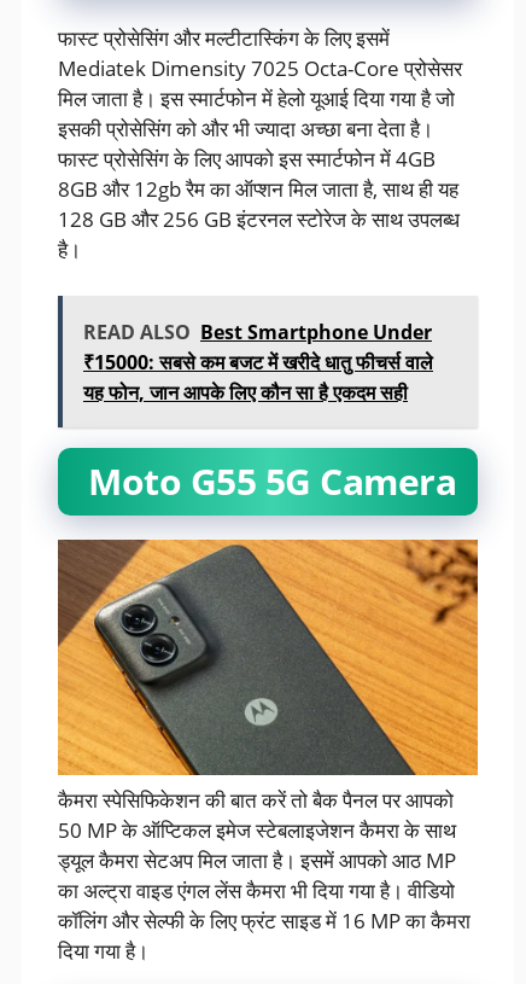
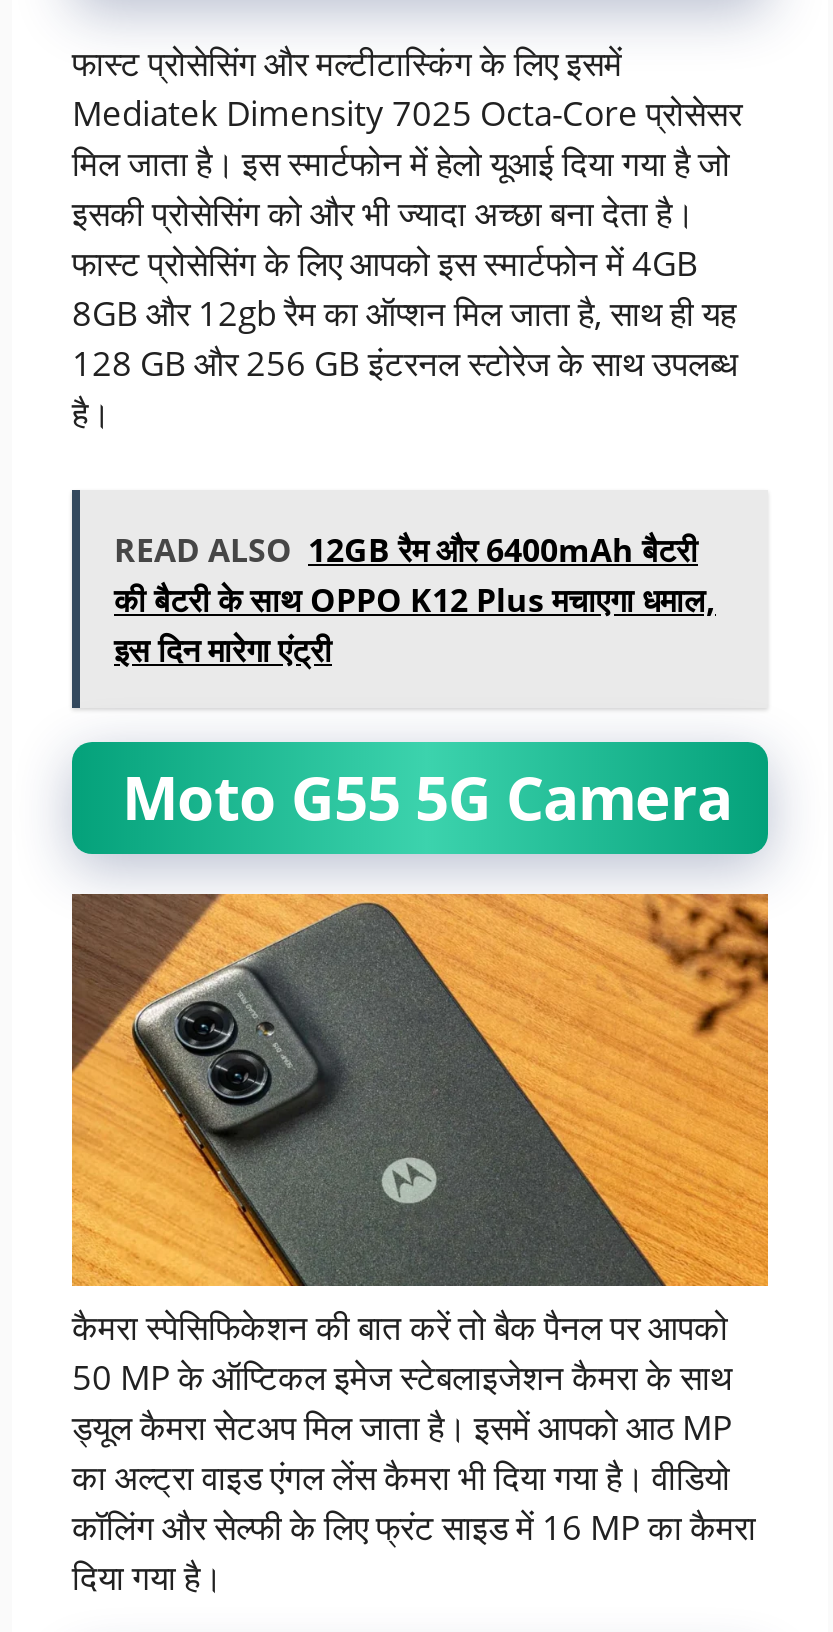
[83,318,433,405] READ ALSO Best Smartphone Under | ₹15000: सबसे कम बजट में खरीदे धातु फीचर्स वाले | यह फोन, जान आपके लिए कौन सा है एकदम सही -> [114,527,716,671] READ ALSO 12GB रैम और 6400mAh बैटरी | की बैटरी के साथ OPPO K12 Plus मचाएगा धमाल, | इस दिन मारेगा एंट्री

